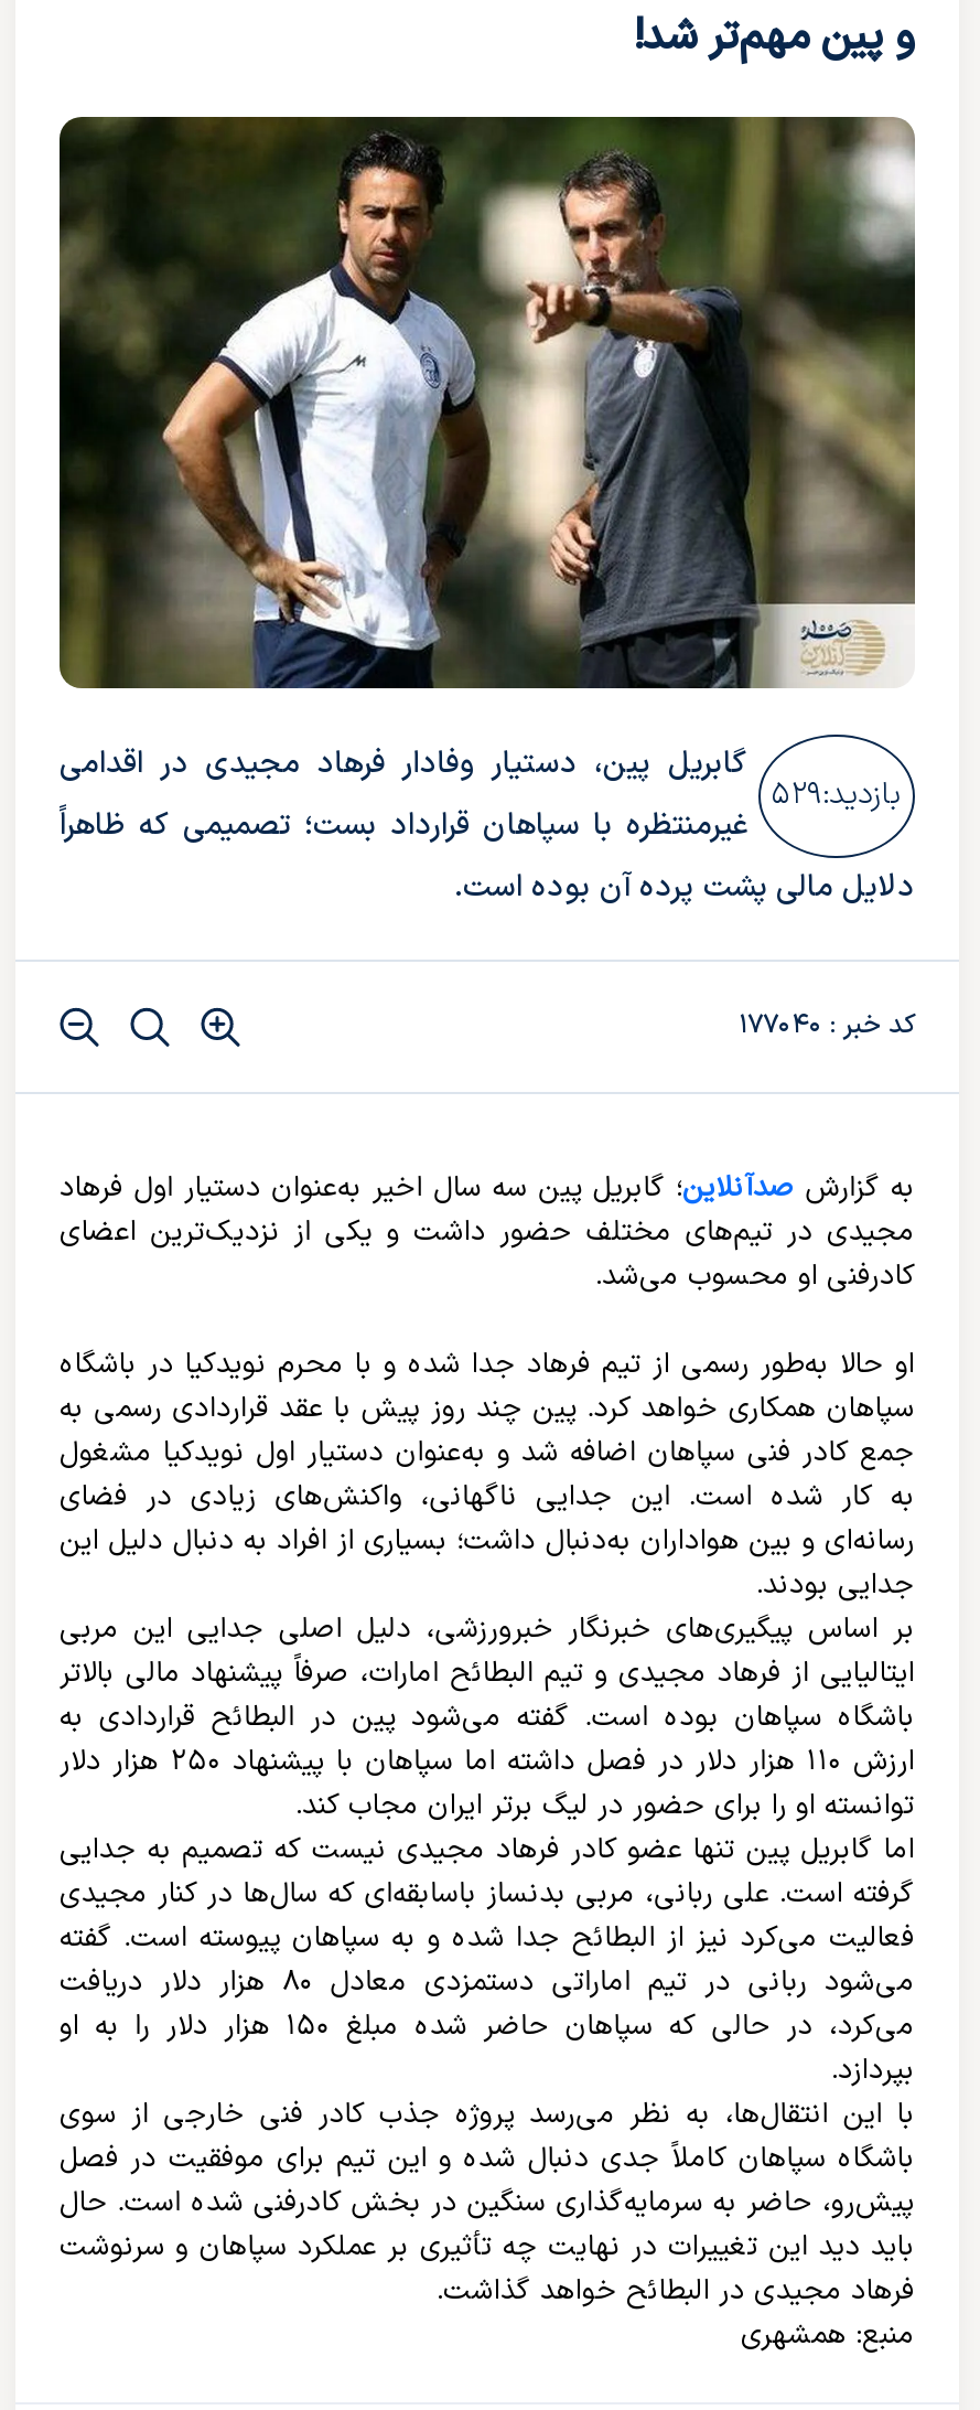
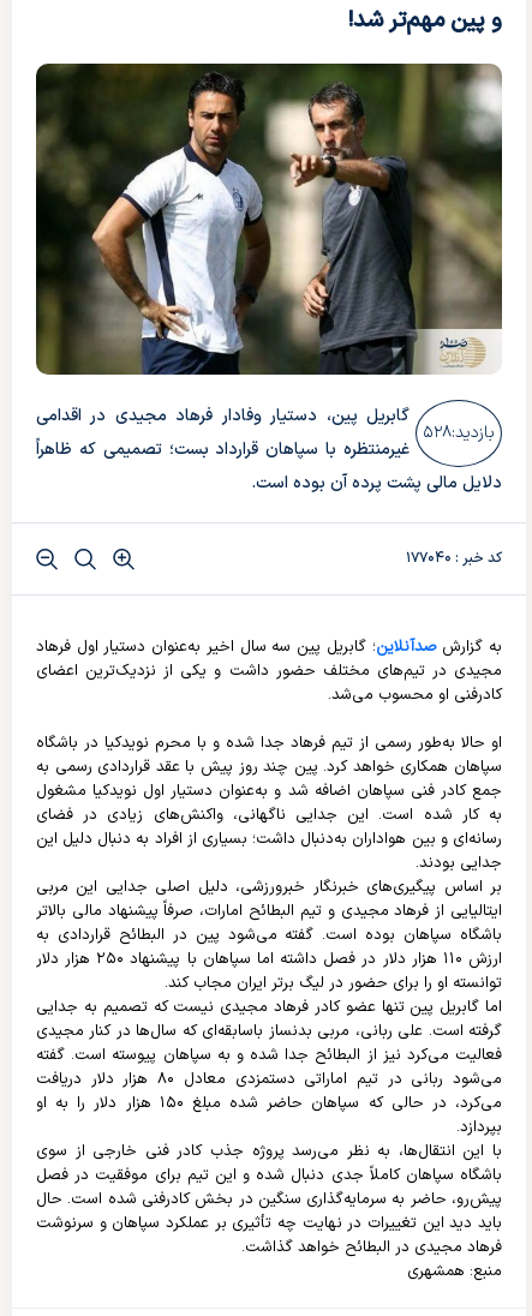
[772,771,902,818] بازدید:۵۲۹ -> [423,420,495,445] بازدید:۵۲۸

